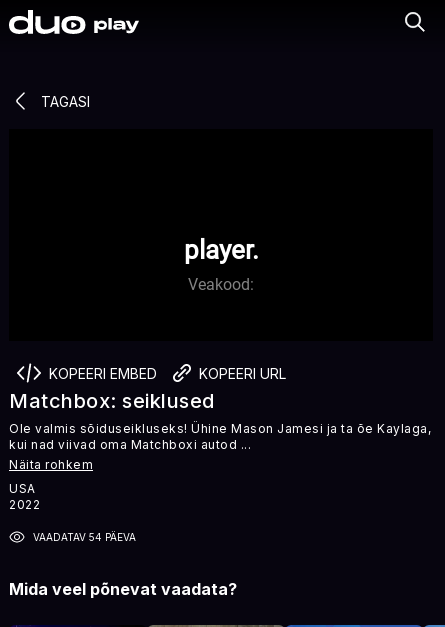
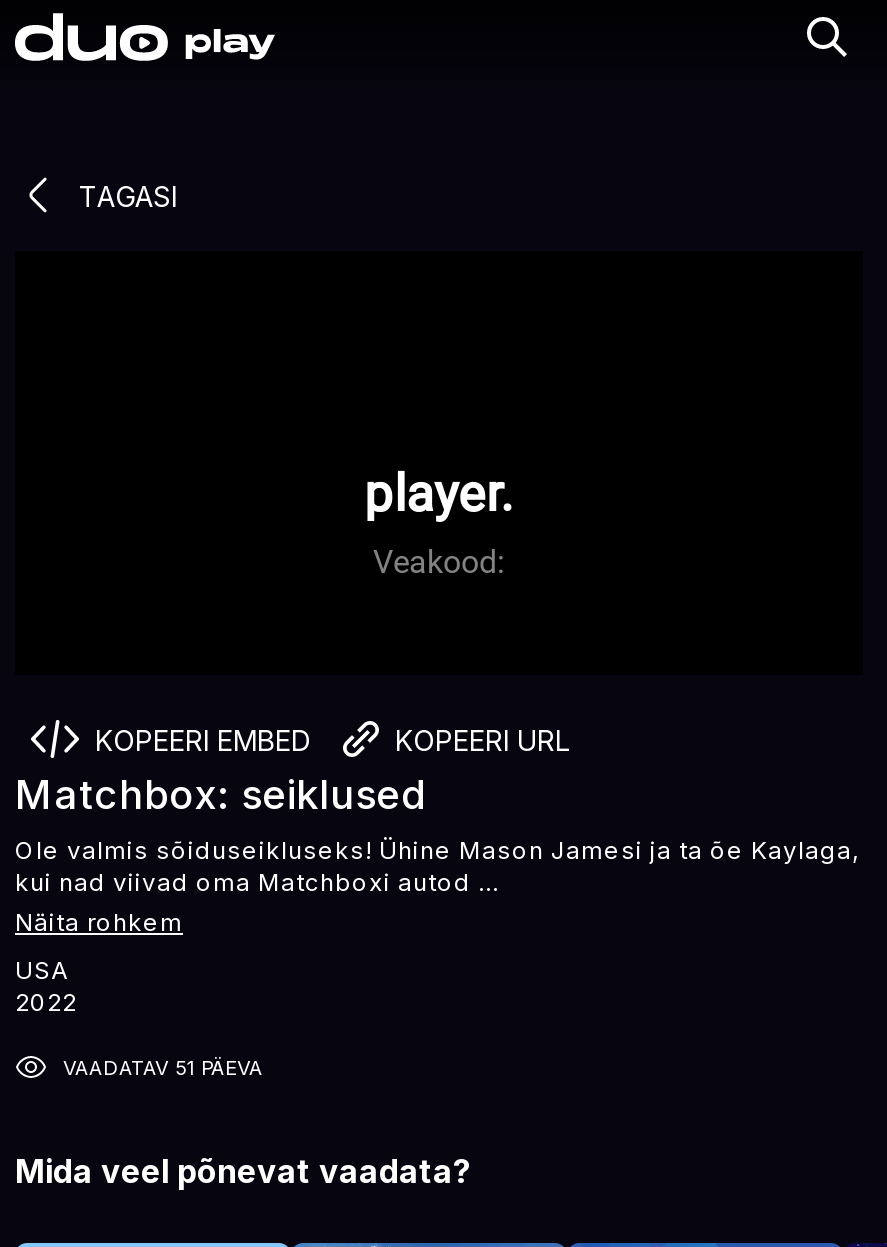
[33,531,136,543] VAADATAV 54 PÄEVA -> [63,1055,263,1079] VAADATAV 51 PÄEVA

